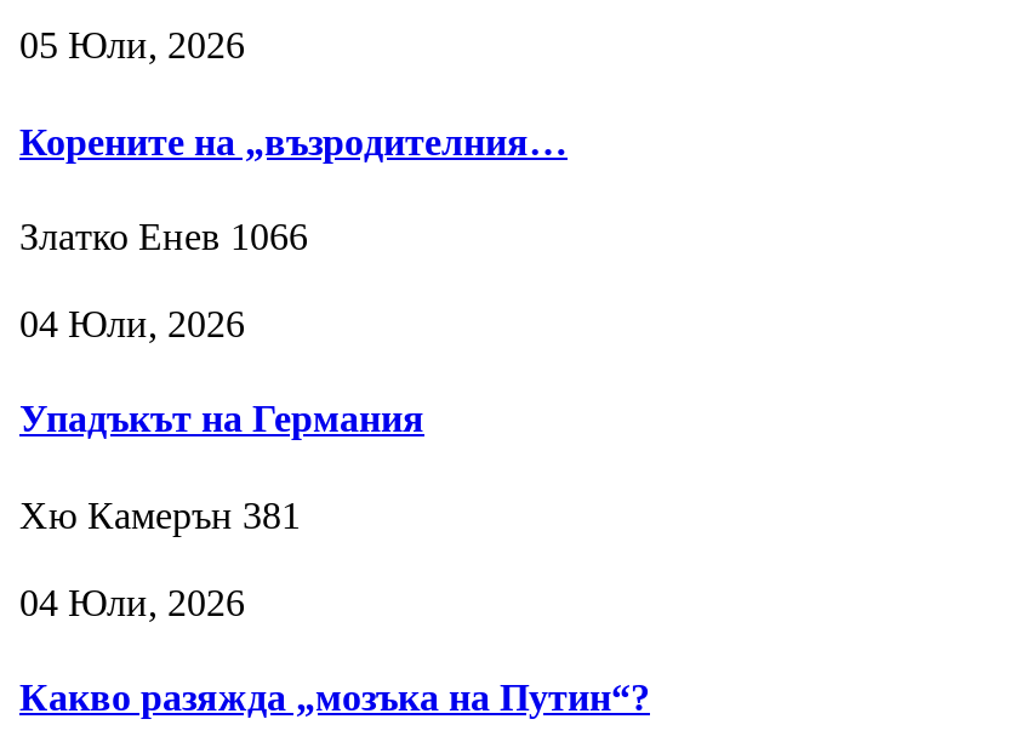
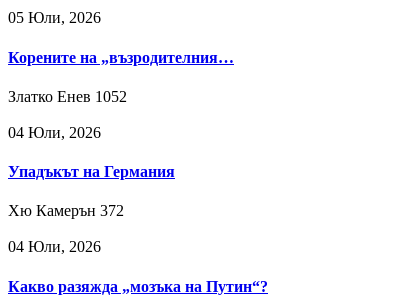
[19,216,308,257] Златко Енев 1066 -> [8,88,127,105] Златко Енев 1052
[19,493,301,535] Хю Камерън 381 -> [8,202,124,219] Хю Камерън 372

